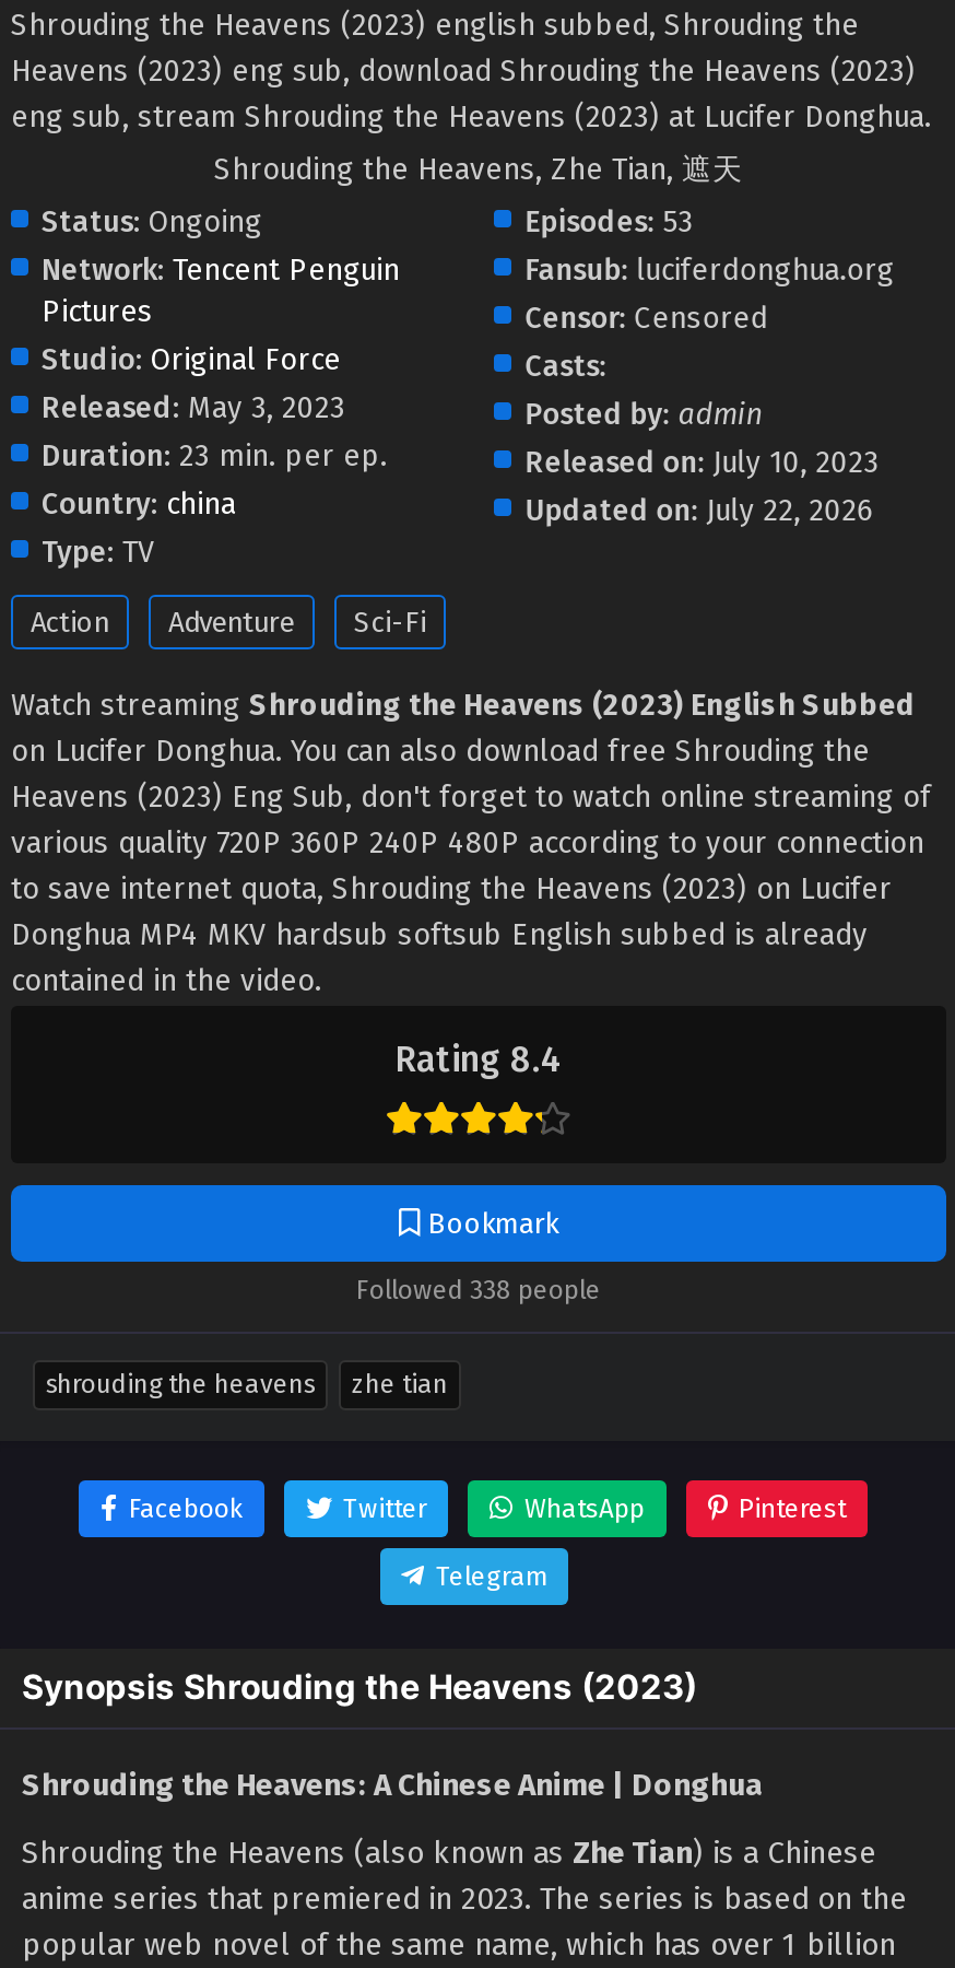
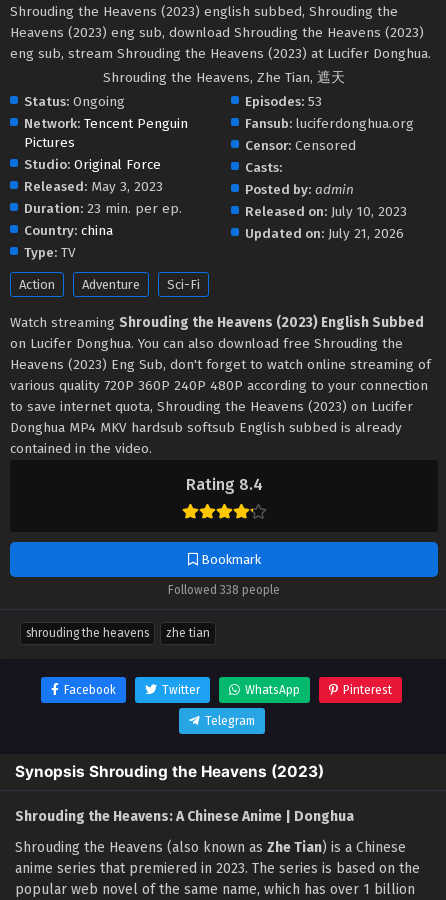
[525,492,875,529] Updated on: July 22, 2026 -> [245,225,404,242] Updated on: July 21, 2026

